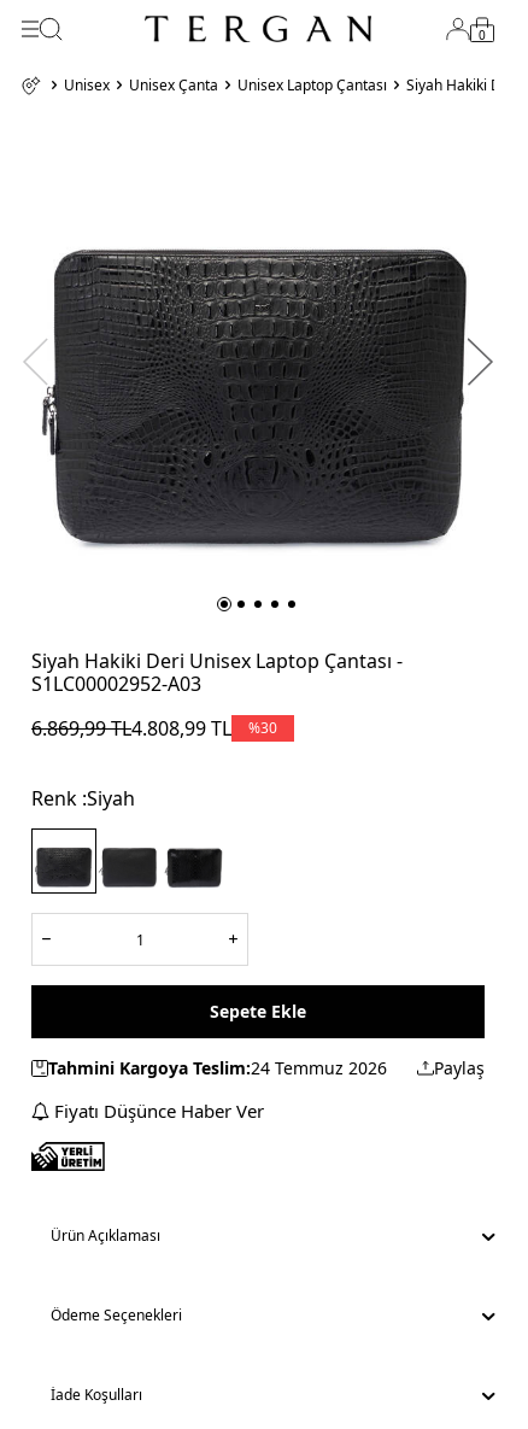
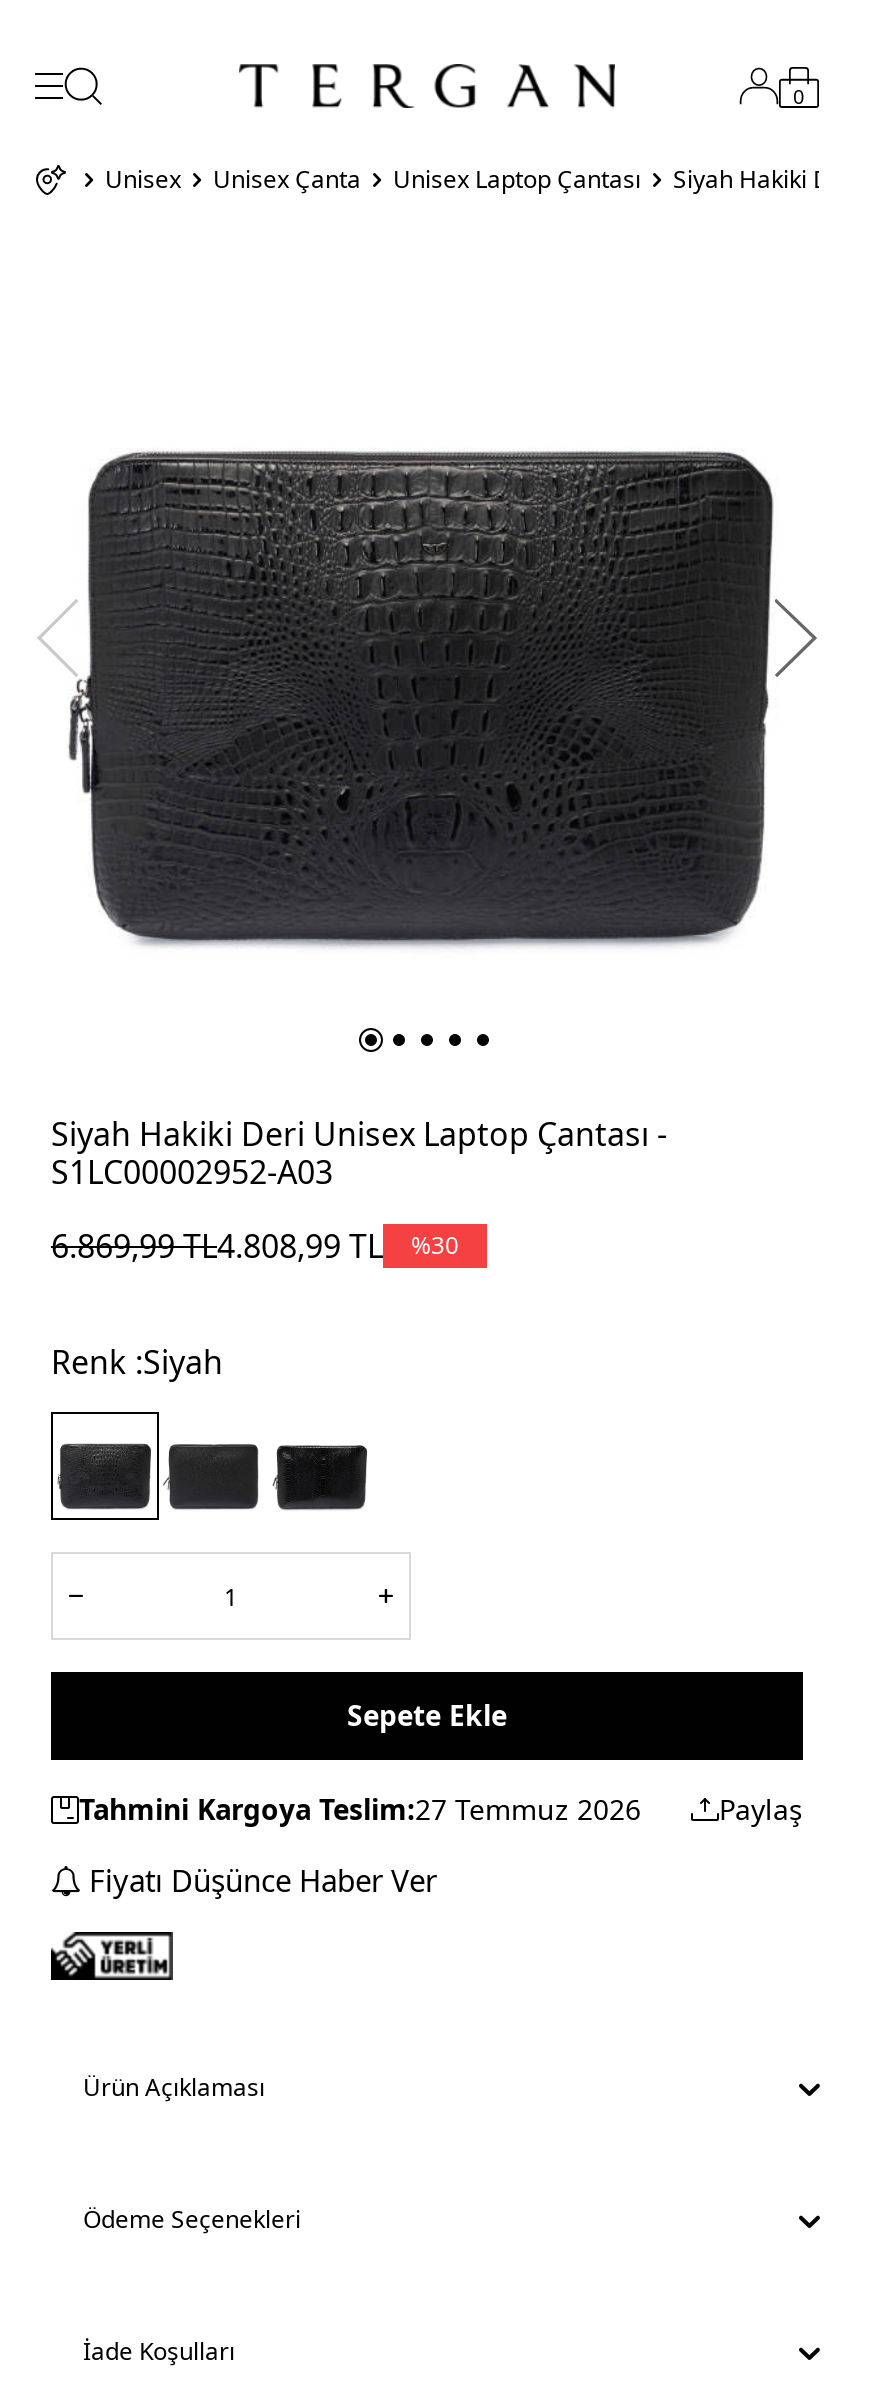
[48,1056,387,1079] Tahmini Kargoya Teslim:24 Temmuz 2026 -> [79,1790,641,1828] Tahmini Kargoya Teslim:27 Temmuz 2026

